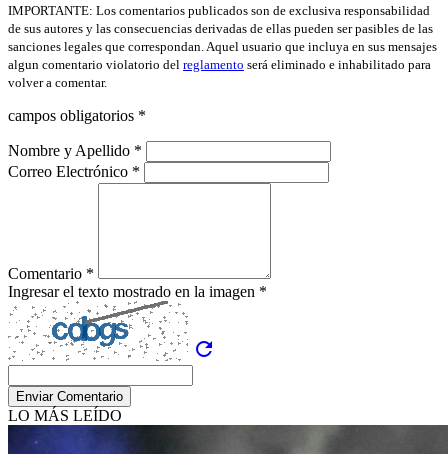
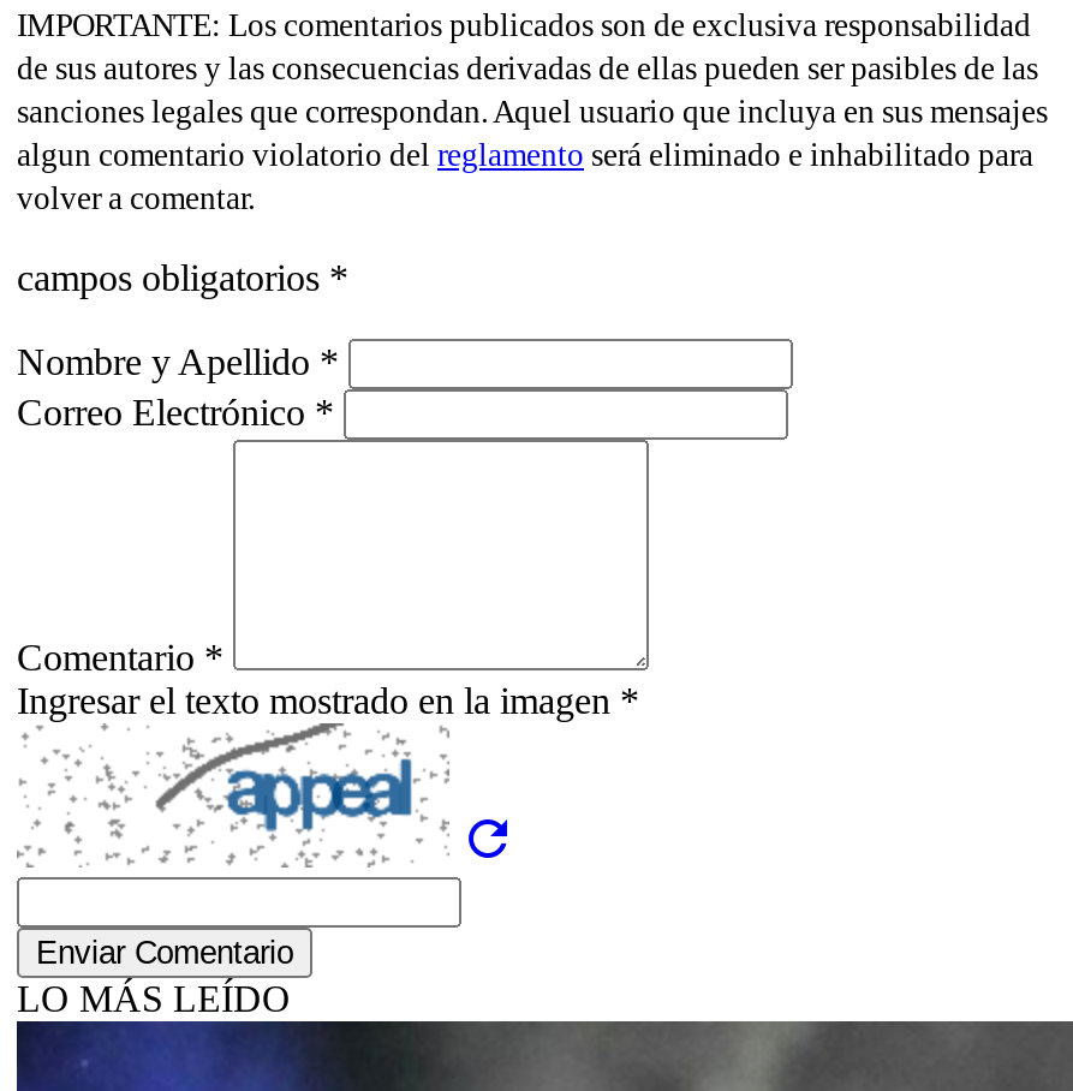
[8,303,187,361] [image] -> [17,728,449,868] [image]

